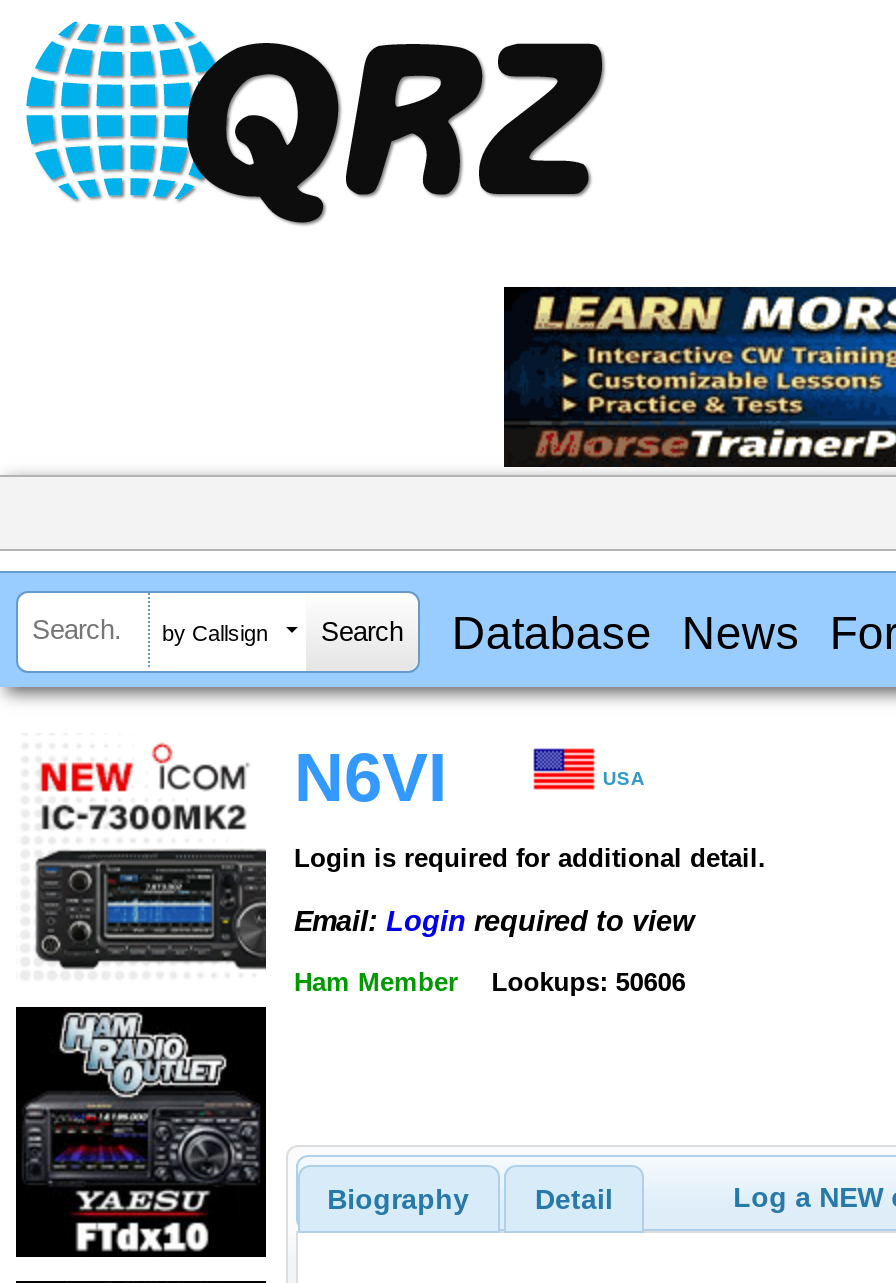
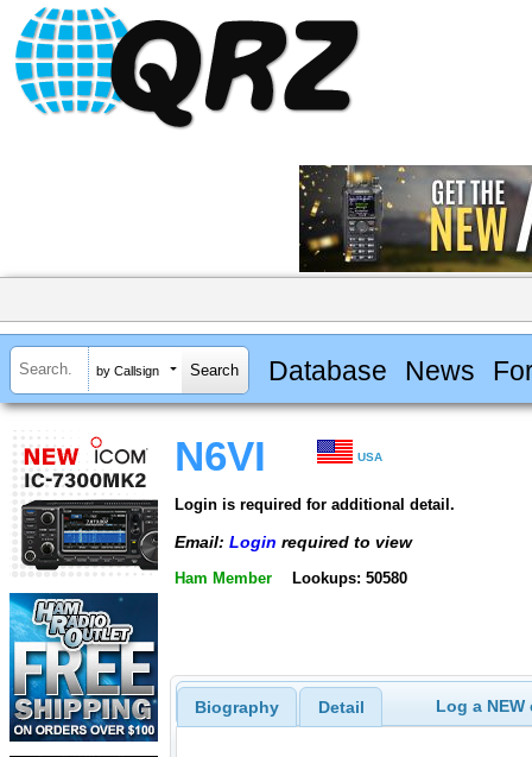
[504,285,890,469] [image] -> [298,164,528,273] [image]
[294,966,686,996] Ham Member Lookups: 50606 -> [175,569,407,587] Ham Member Lookups: 50580
[14,1005,268,1259] [image] -> [8,592,159,743] [image]

